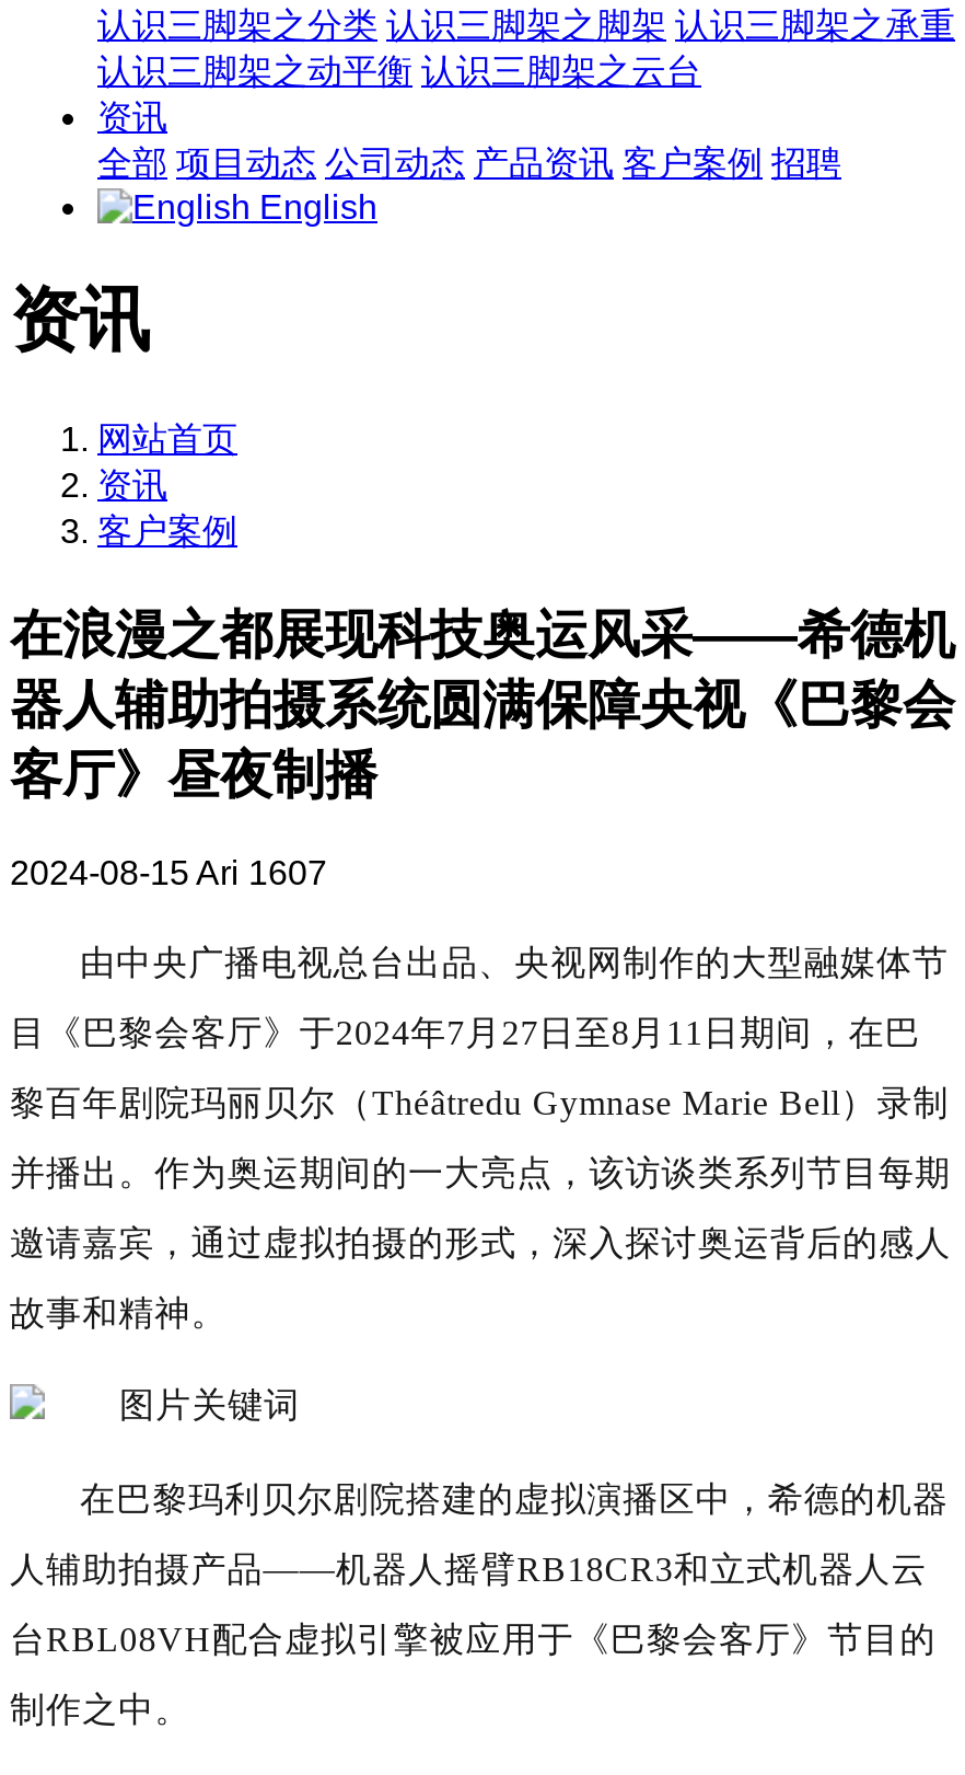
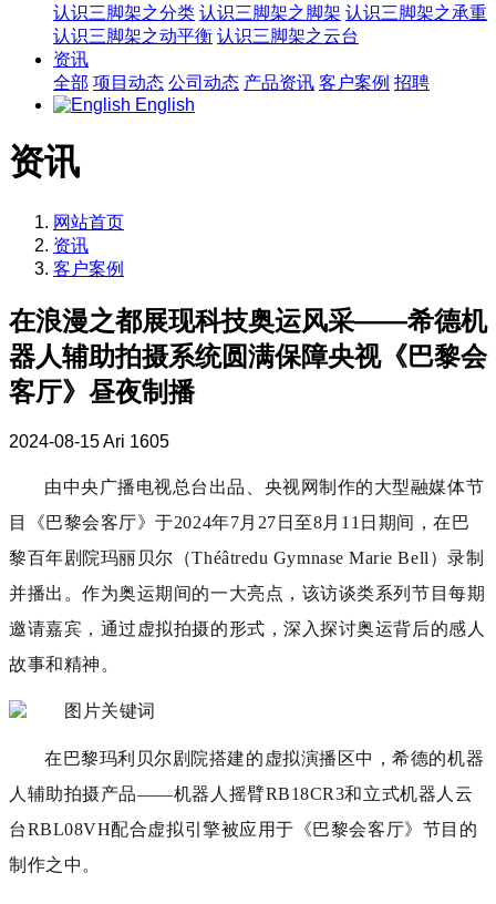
[10,853,327,891] 2024-08-15 Ari 1607 -> [9,432,169,451] 2024-08-15 Ari 1605

